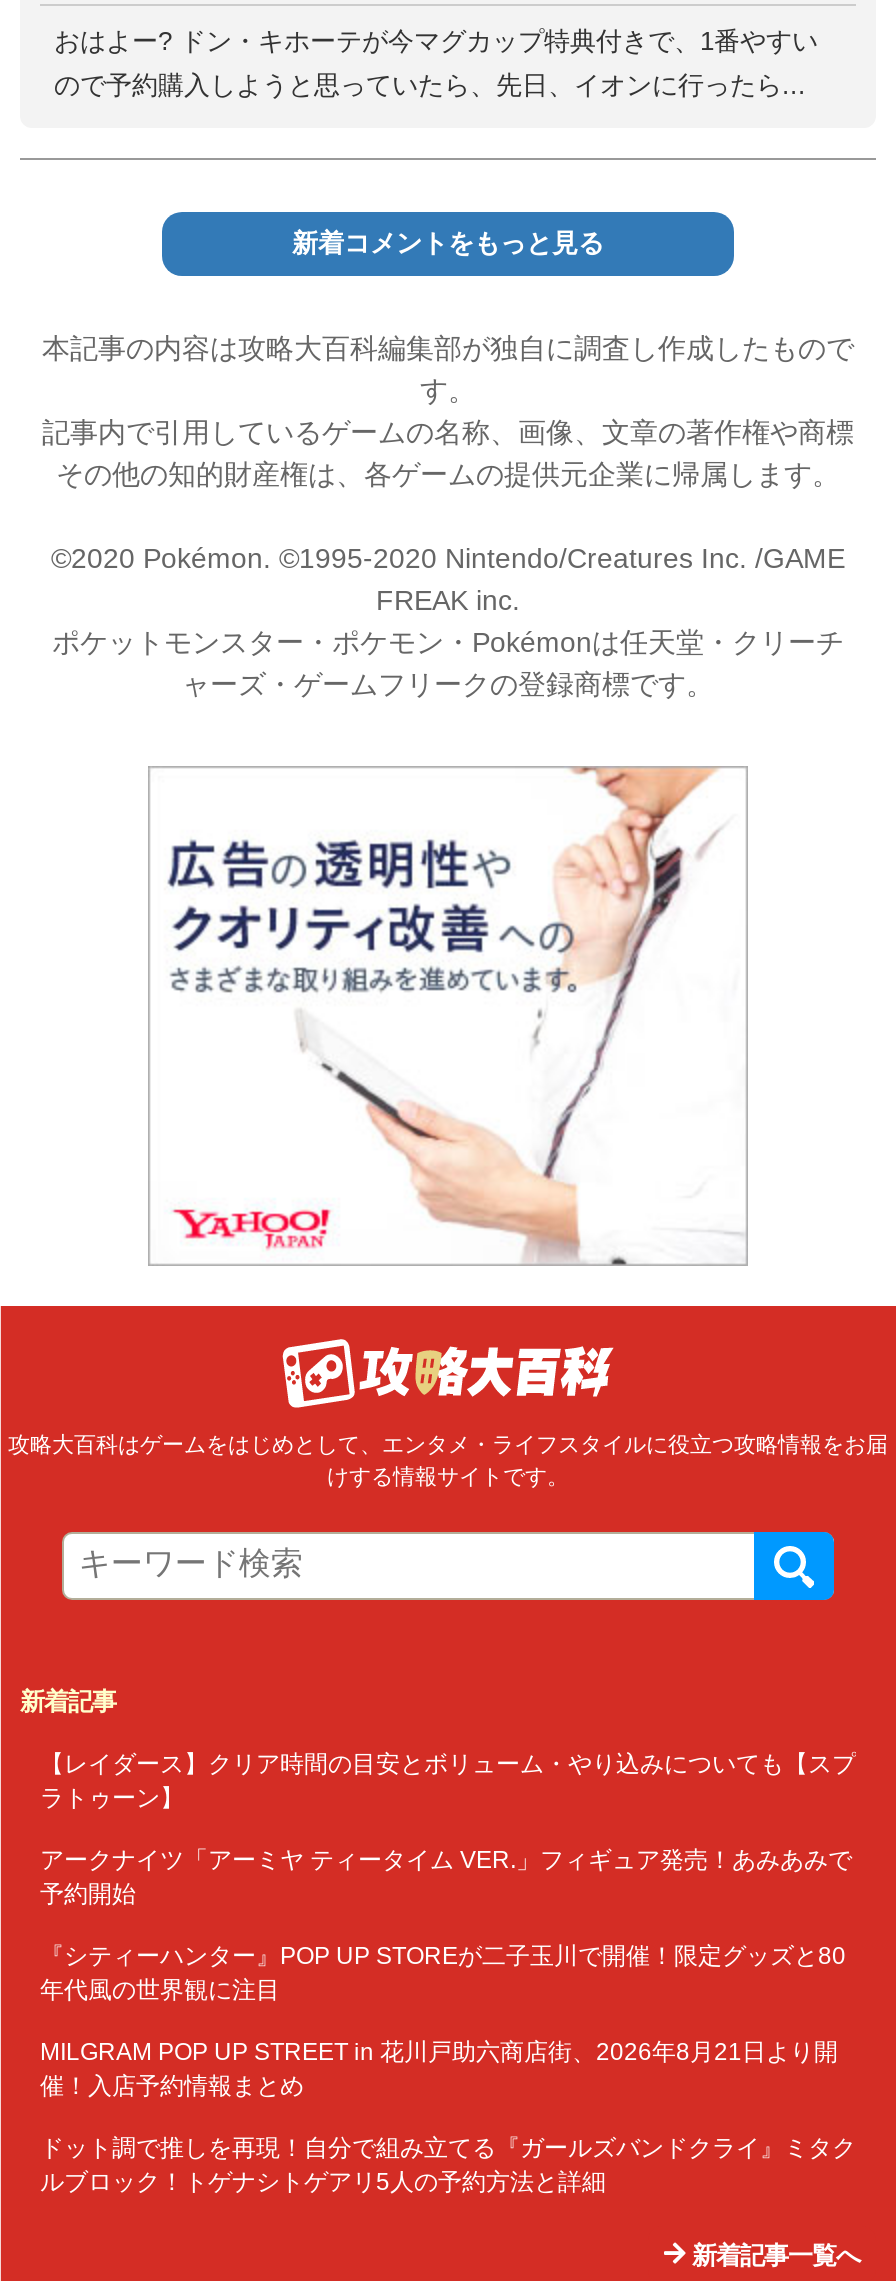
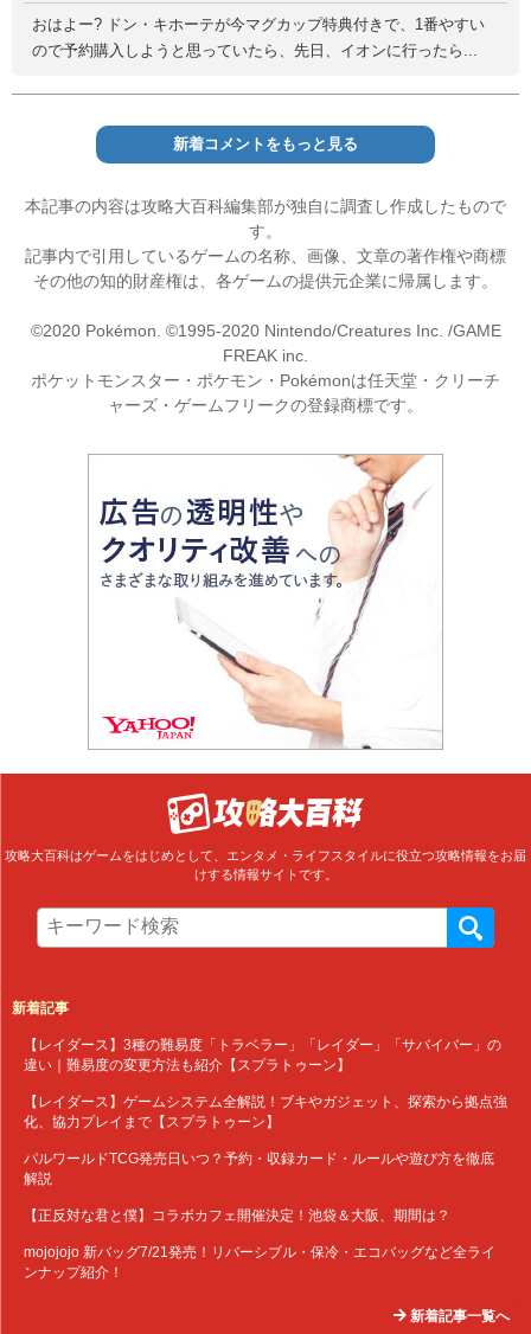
[40,1749,856,1809] 【レイダース】クリア時間の目安とボリューム・やり込みについても【スプ | ラトゥーン】 -> [24,1036,501,1072] 【レイダース】3種の難易度「トラベラー」「レイダー」「サバイバー」の | 違い｜難易度の変更方法も紹介【スプラトゥーン】
[40,1845,852,1905] アークナイツ「アーミヤ ティータイム VER.」フィギュア発売！あみあみで | 予約開始 -> [24,1093,507,1129] 【レイダース】ゲームシステム全解説！ブキやガジェット、探索から拠点強 | 化、協力プレイまで【スプラトゥーン】
[40,1941,846,2001] 『シティーハンター』POP UP STOREが二子玉川で開催！限定グッズと80 | 年代風の世界観に注目 -> [24,1150,494,1186] パルワールドTCG発売日いつ？予約・収録カード・ルールや遊び方を徹底 | 解説
[40,2037,838,2097] MILGRAM POP UP STREET in 花川戸助六商店街、2026年8月21日より開 | 催！入店予約情報まとめ -> [24,1207,450,1222] 【正反対な君と僕】コラボカフェ開催決定！池袋＆大阪、期間は？
[40,2133,856,2193] ドット調で推しを再現！自分で組み立てる『ガールズバンドクライ』ミタク | ルブロック！トゲナシトゲアリ5人の予約方法と詳細 -> [24,1244,495,1279] mojojojo 新バッグ7/21発売！リバーシブル・保冷・エコバッグなど全ライ | ンナップ紹介！

